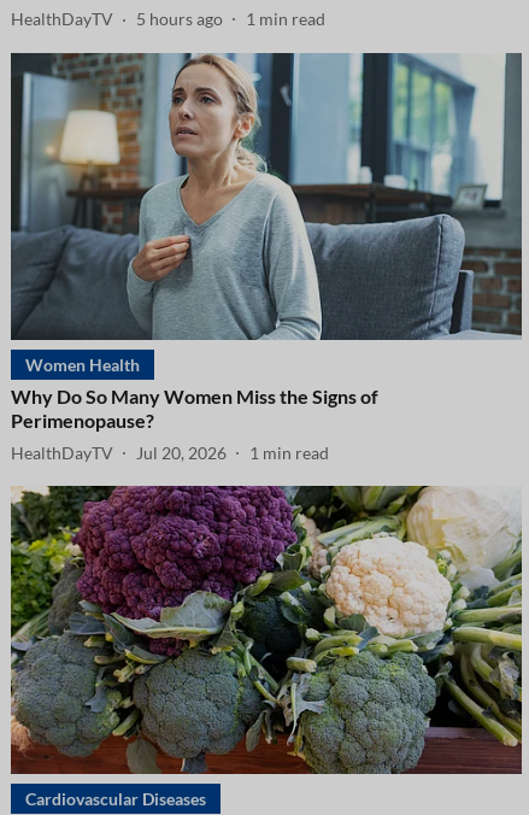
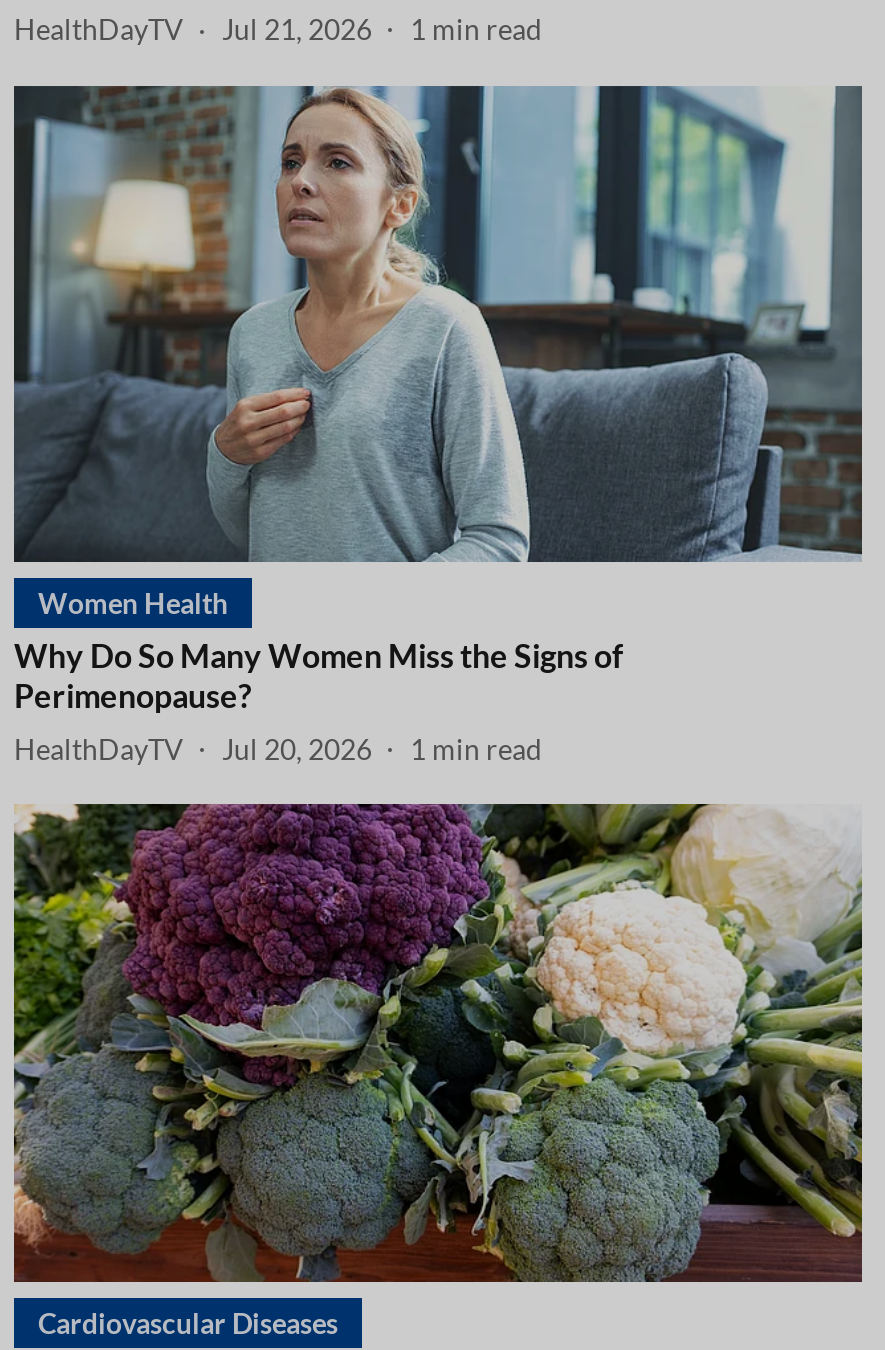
[11,8,325,29] HealthDayTV 5 hours ago 1 min read -> [14,12,542,46] HealthDayTV Jul 21, 2026 1 min read

